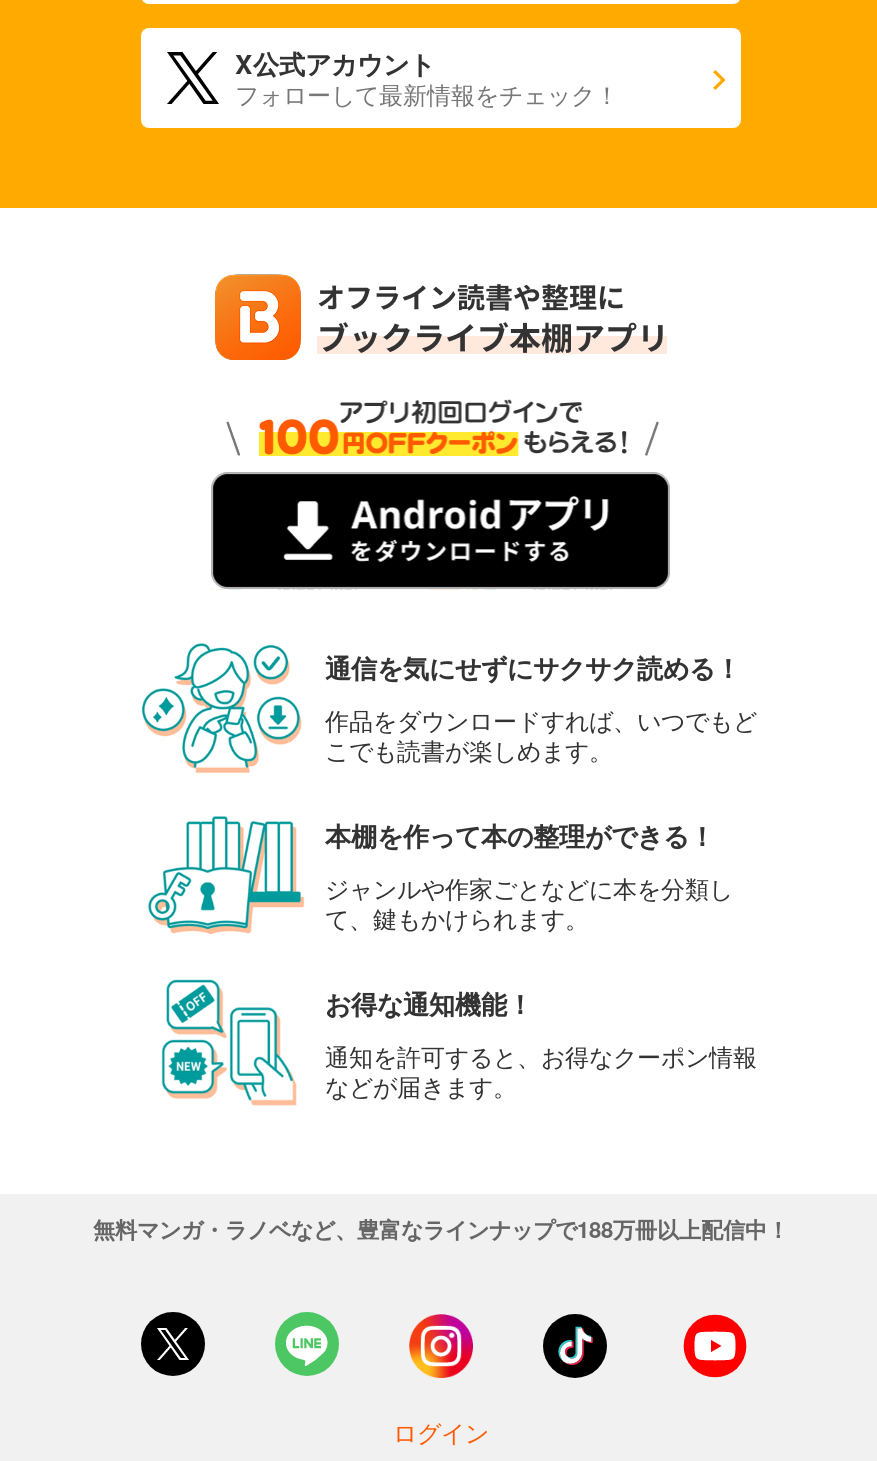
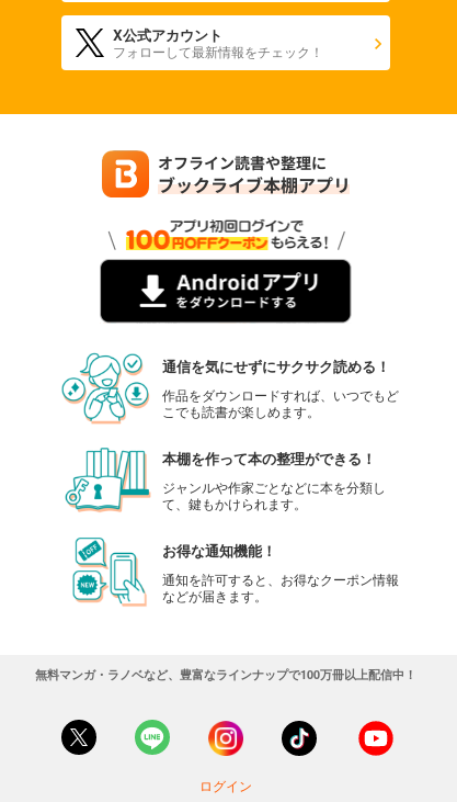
[93,1214,789,1244] 無料マンガ・ラノベなど、豊富なラインナップで188万冊以上配信中！ -> [35,666,416,683] 無料マンガ・ラノベなど、豊富なラインナップで100万冊以上配信中！

